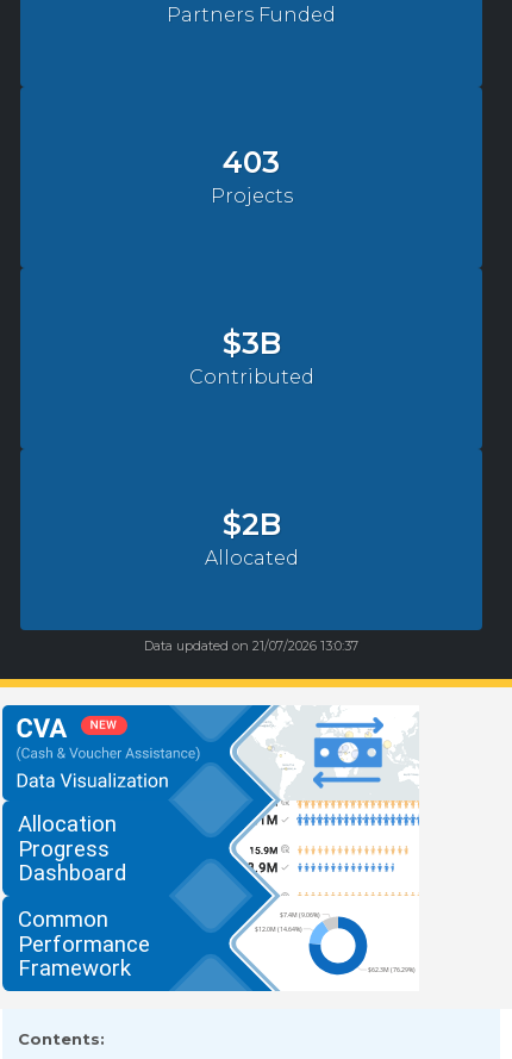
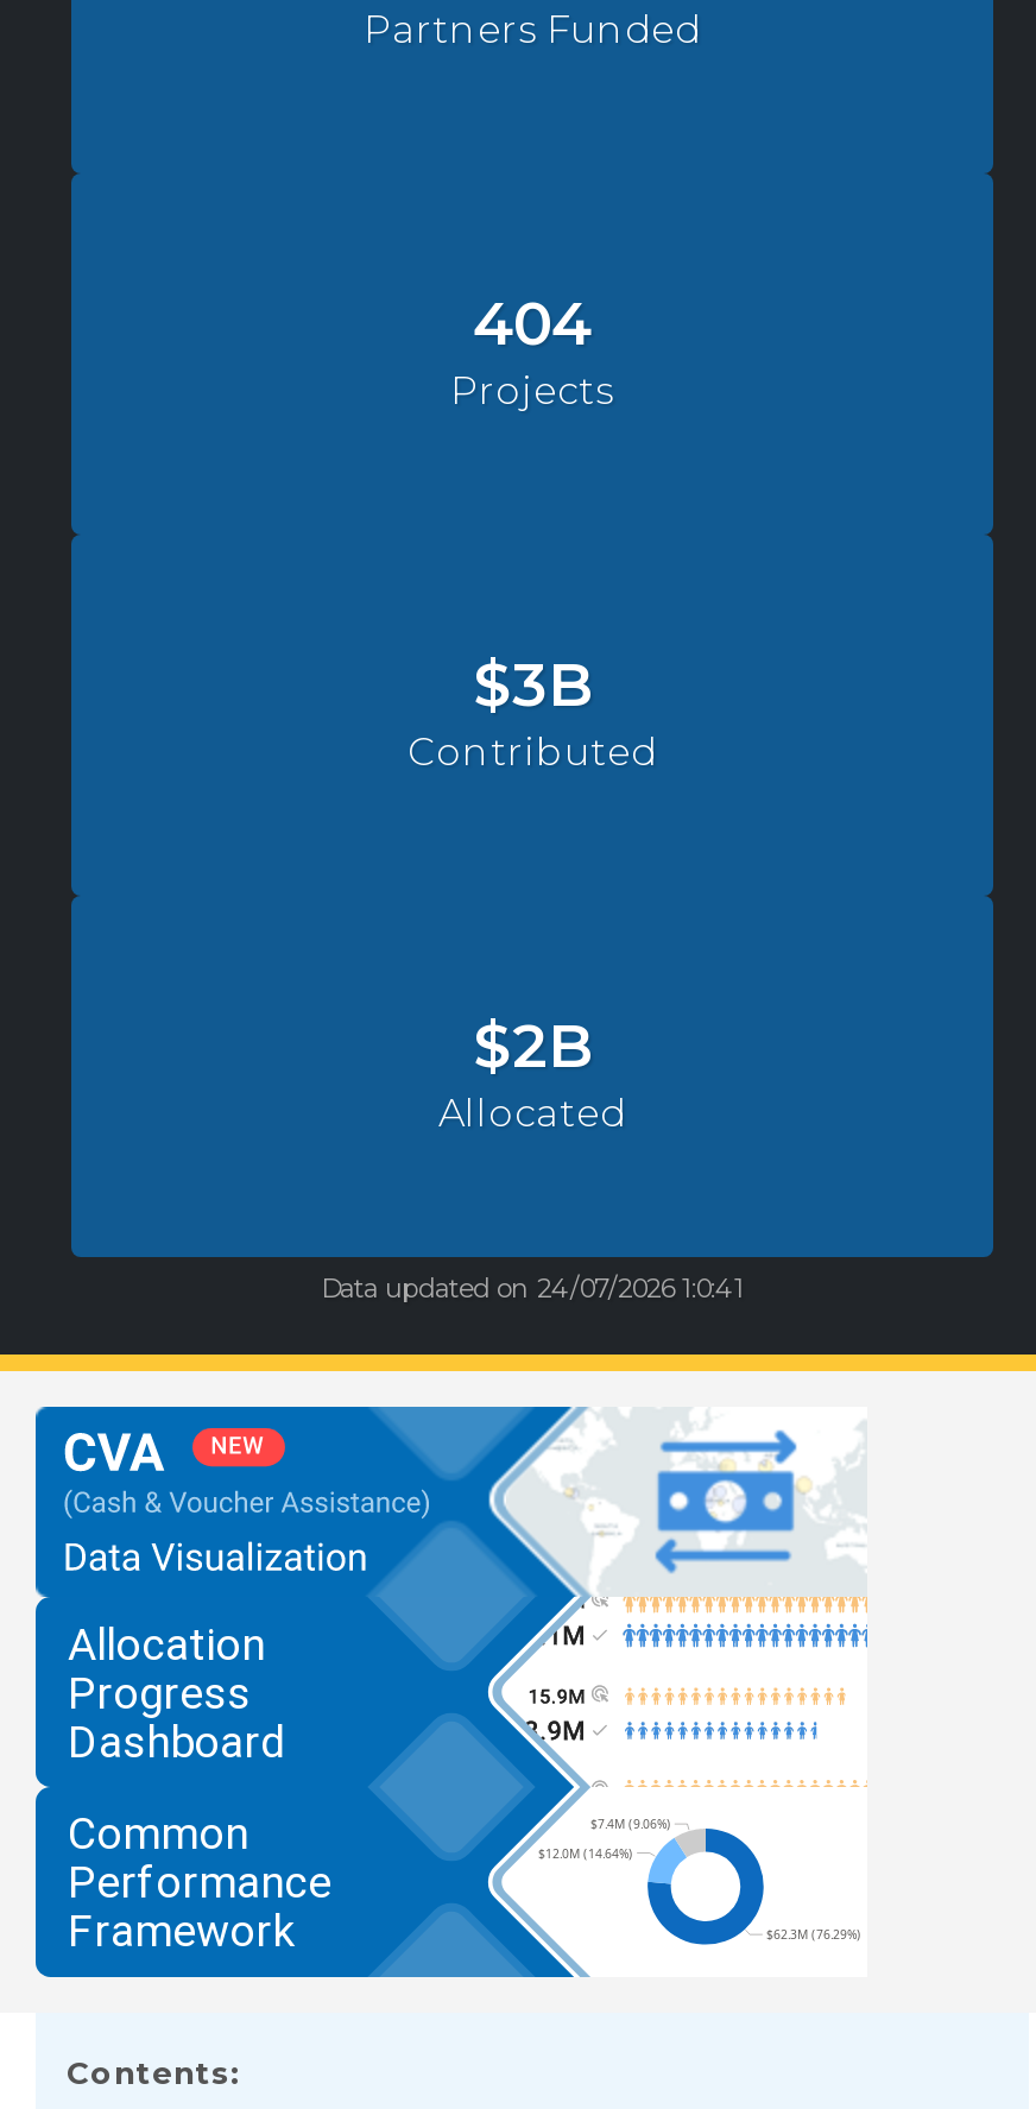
[223,144,280,180] 403 -> [473,288,592,359] 404
[144,637,358,654] Data updated on 21/07/2026 13:0:37 -> [321,1271,744,1305] Data updated on 24/07/2026 1:0:41

